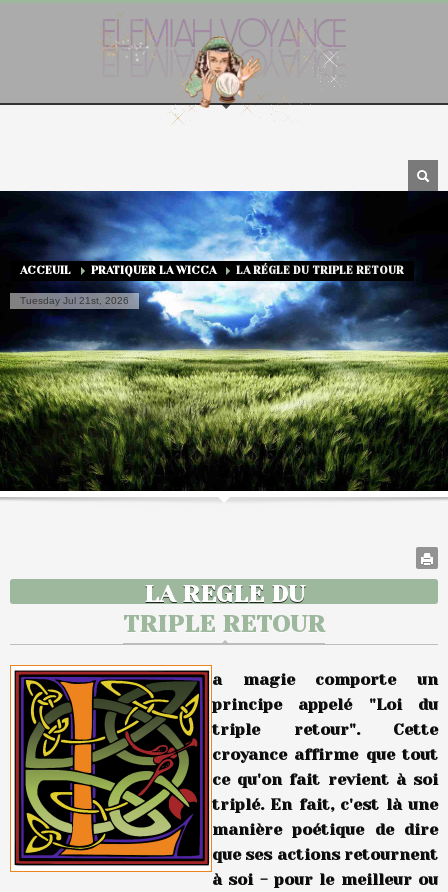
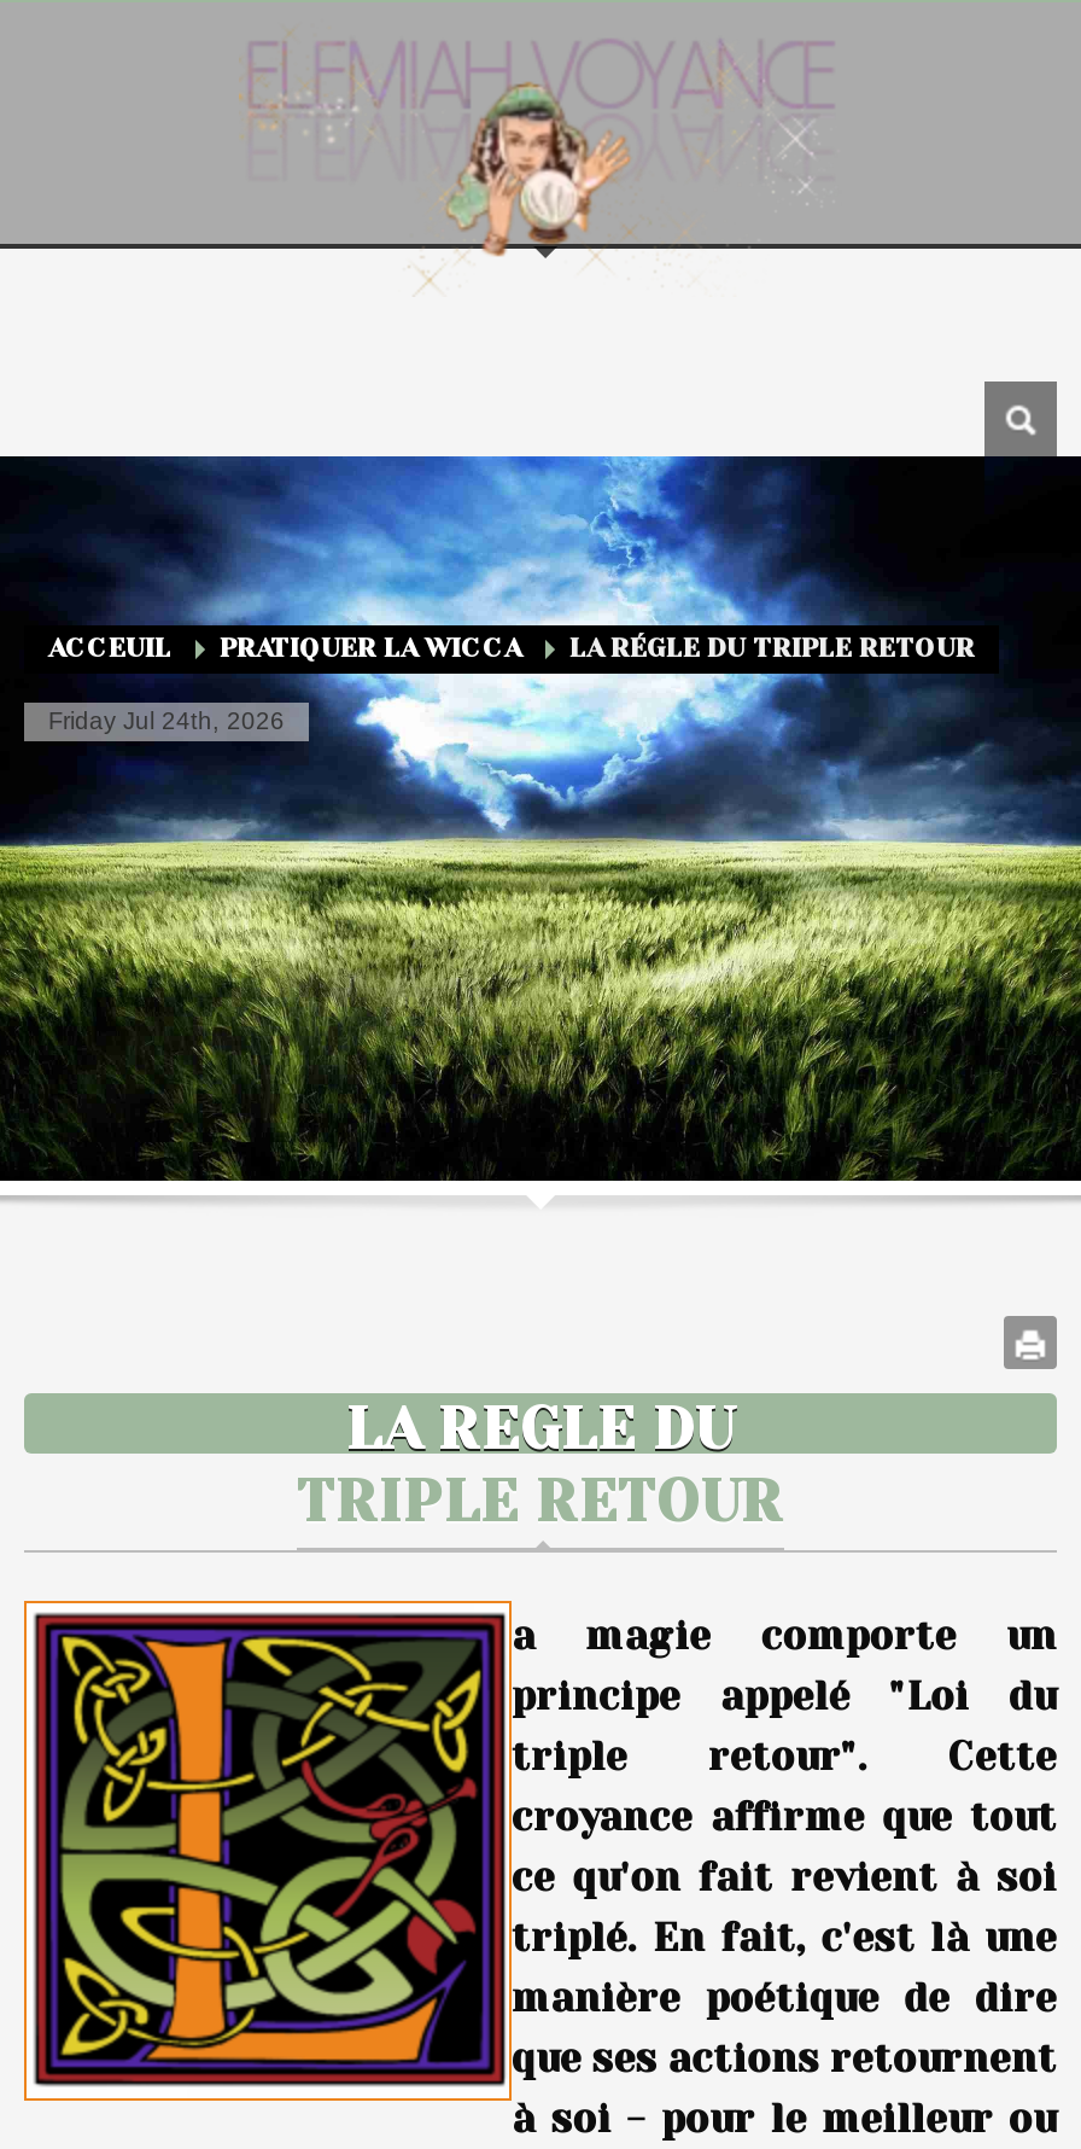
[20,295,129,306] Tuesday Jul 21st, 2026 -> [48,707,285,734] Friday Jul 24th, 2026

